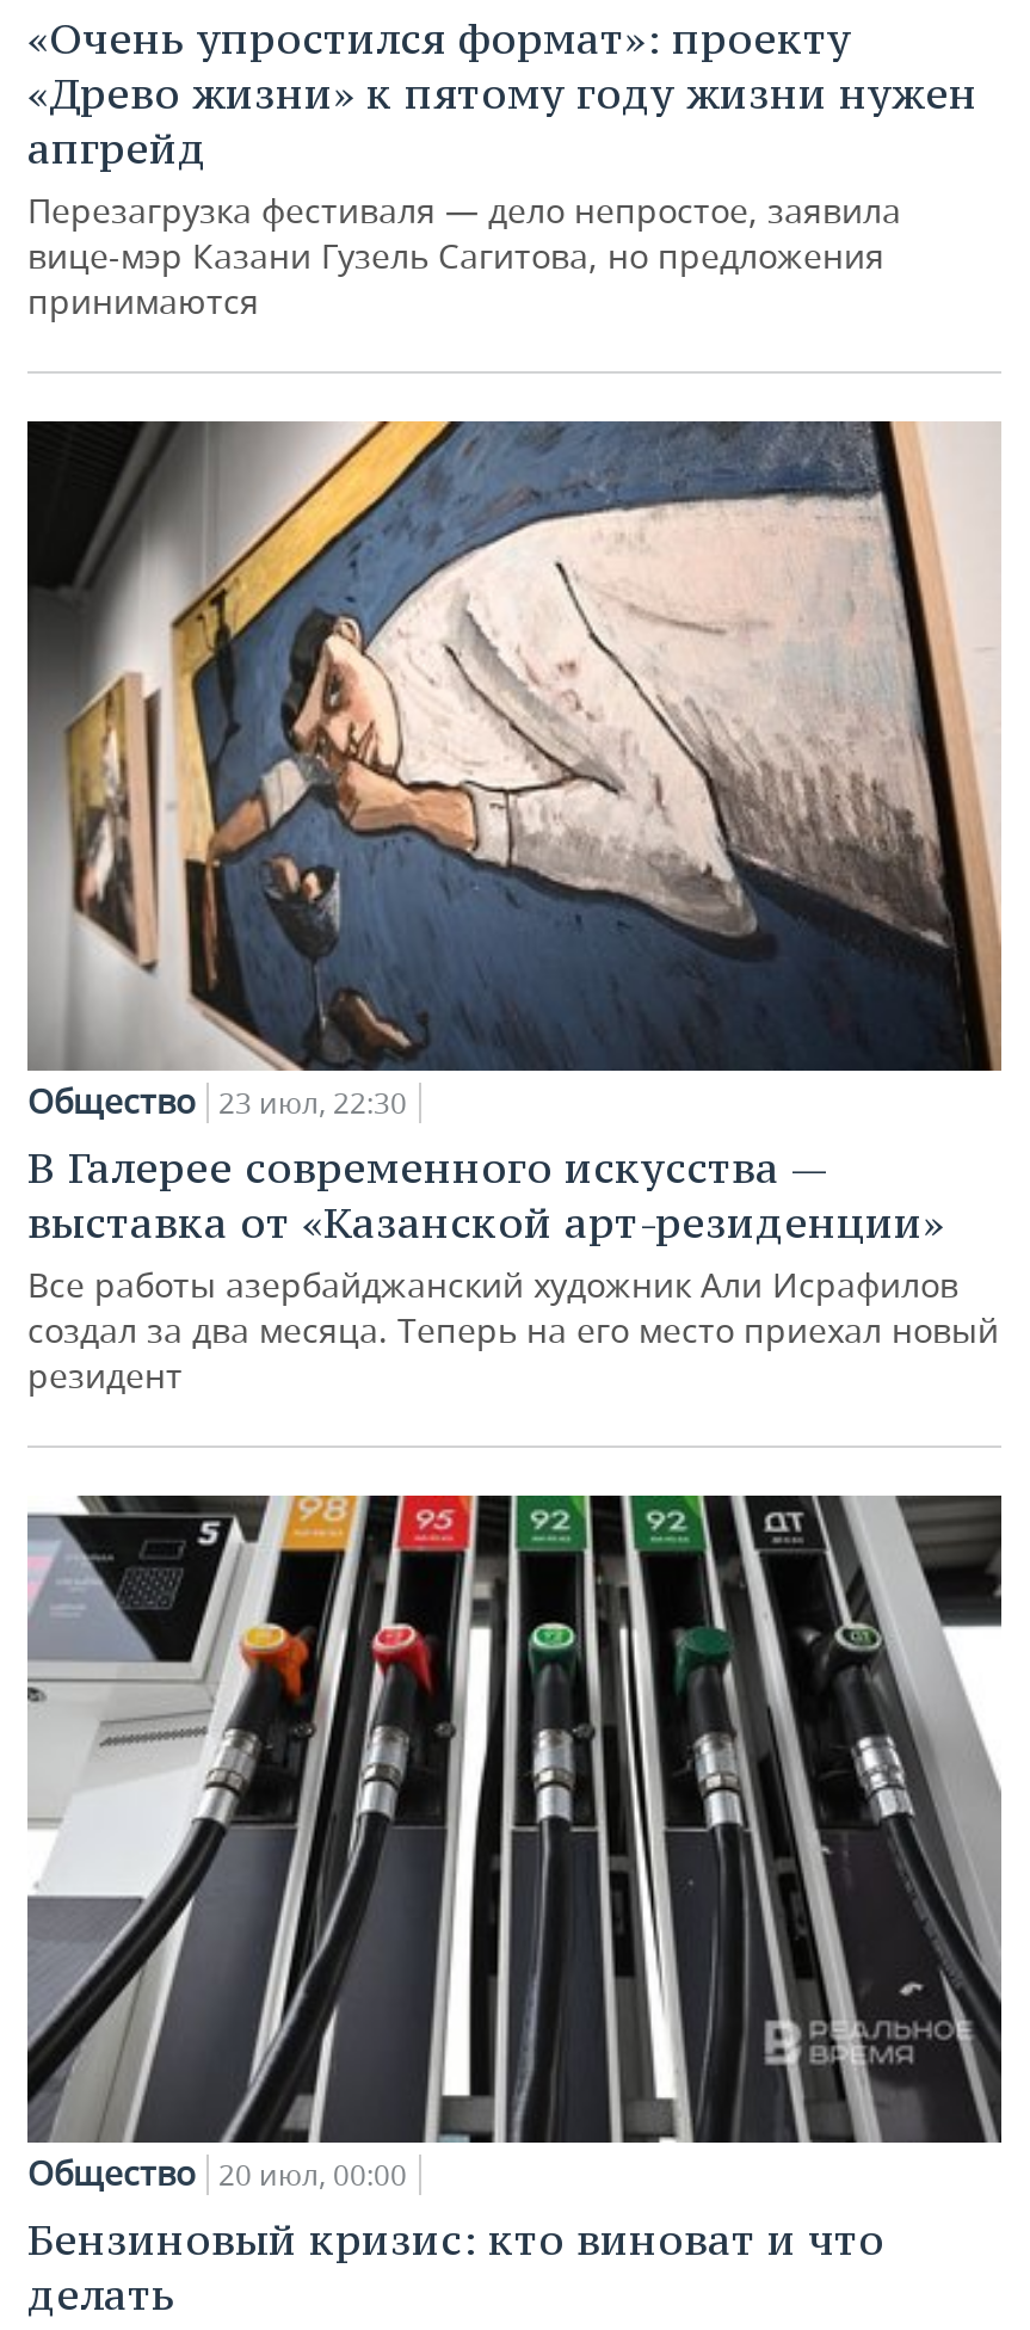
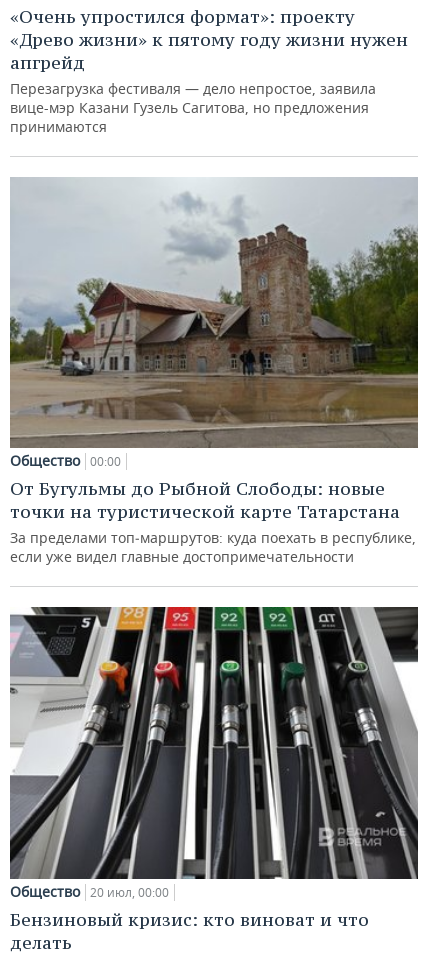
[25,420,1001,1398] [image] | Общество 23 июл, 22:30 | В Галерее современного искусства — | выставка от «Казанской арт-резиденции» | Все работы азербайджанский художник Али Исрафилов | создал за два месяца. Теперь на его место приехал новый | резидент -> [10,176,419,566] [image] | Общество 00:00 | От Бугульмы до Рыбной Слободы: новые | точки на туристической карте Татарстана | За пределами топ‑маршрутов: куда поехать в республике, | если уже видел главные достопримечательности

